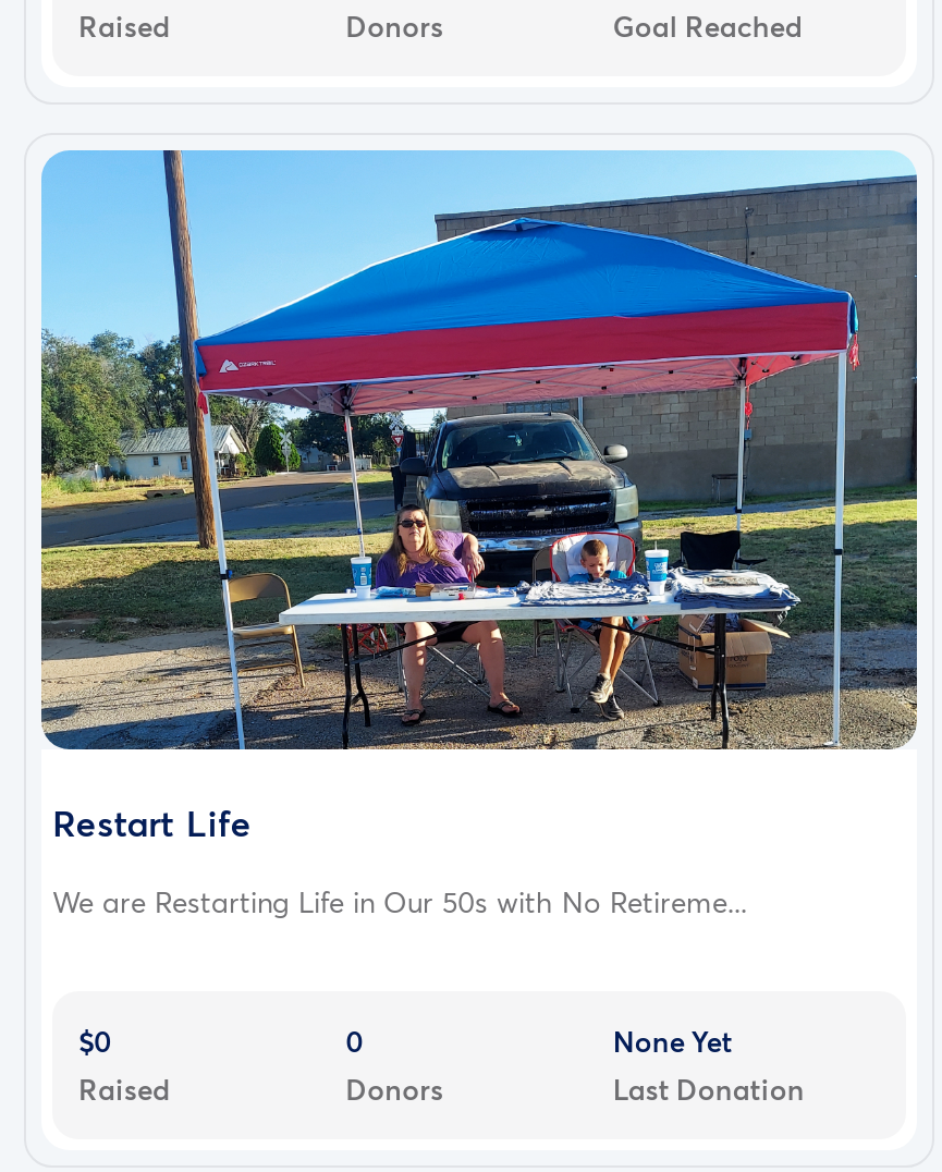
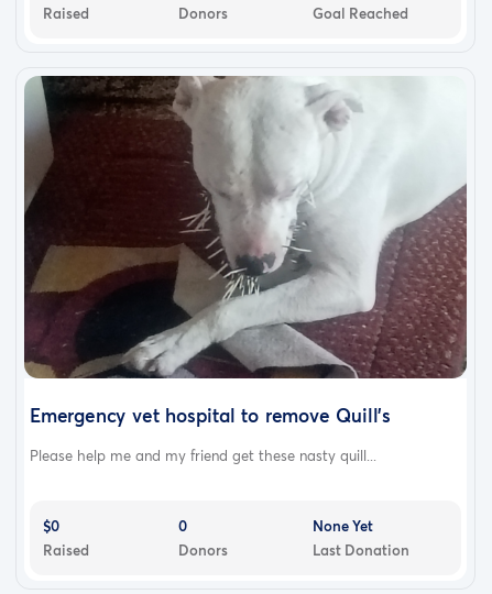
[39,148,919,848] [image] | Restart Life -> [23,75,468,428] [image] | Emergency vet hospital to remove Quill's
[52,882,747,922] We are Restarting Life in Our 50s with No Retireme... -> [30,446,376,465] Please help me and my friend get these nasty quill...

